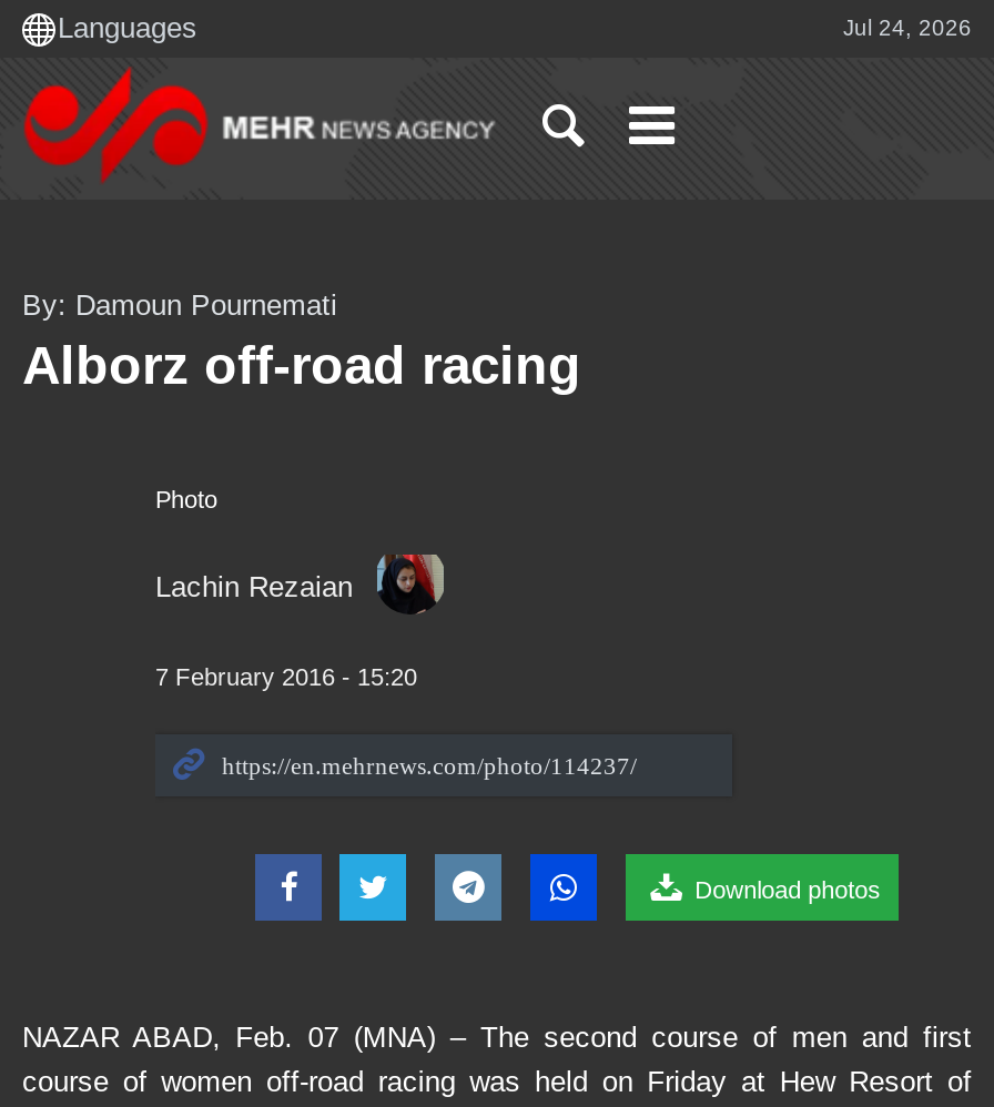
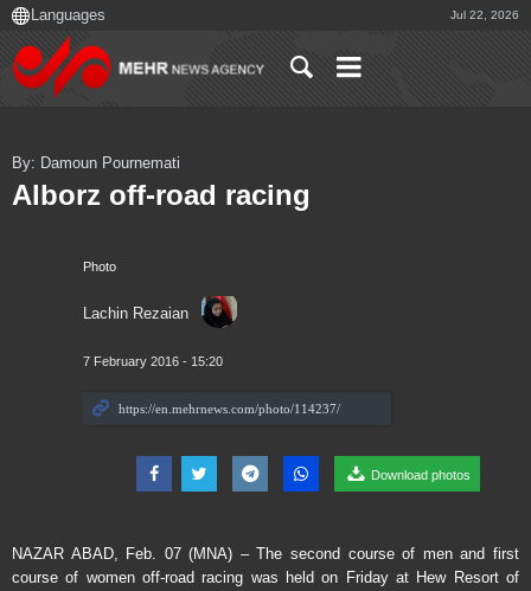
[843,16,972,40] Jul 24, 2026 -> [450,8,519,21] Jul 22, 2026

